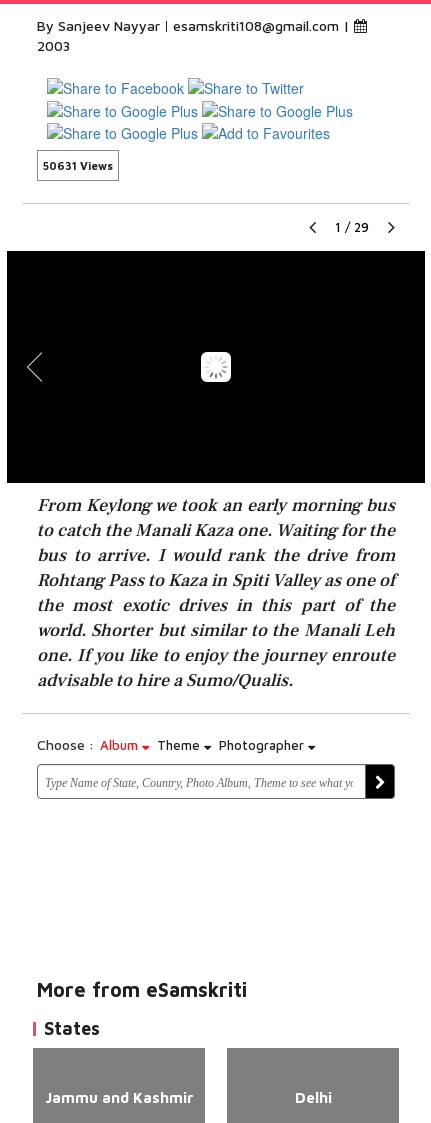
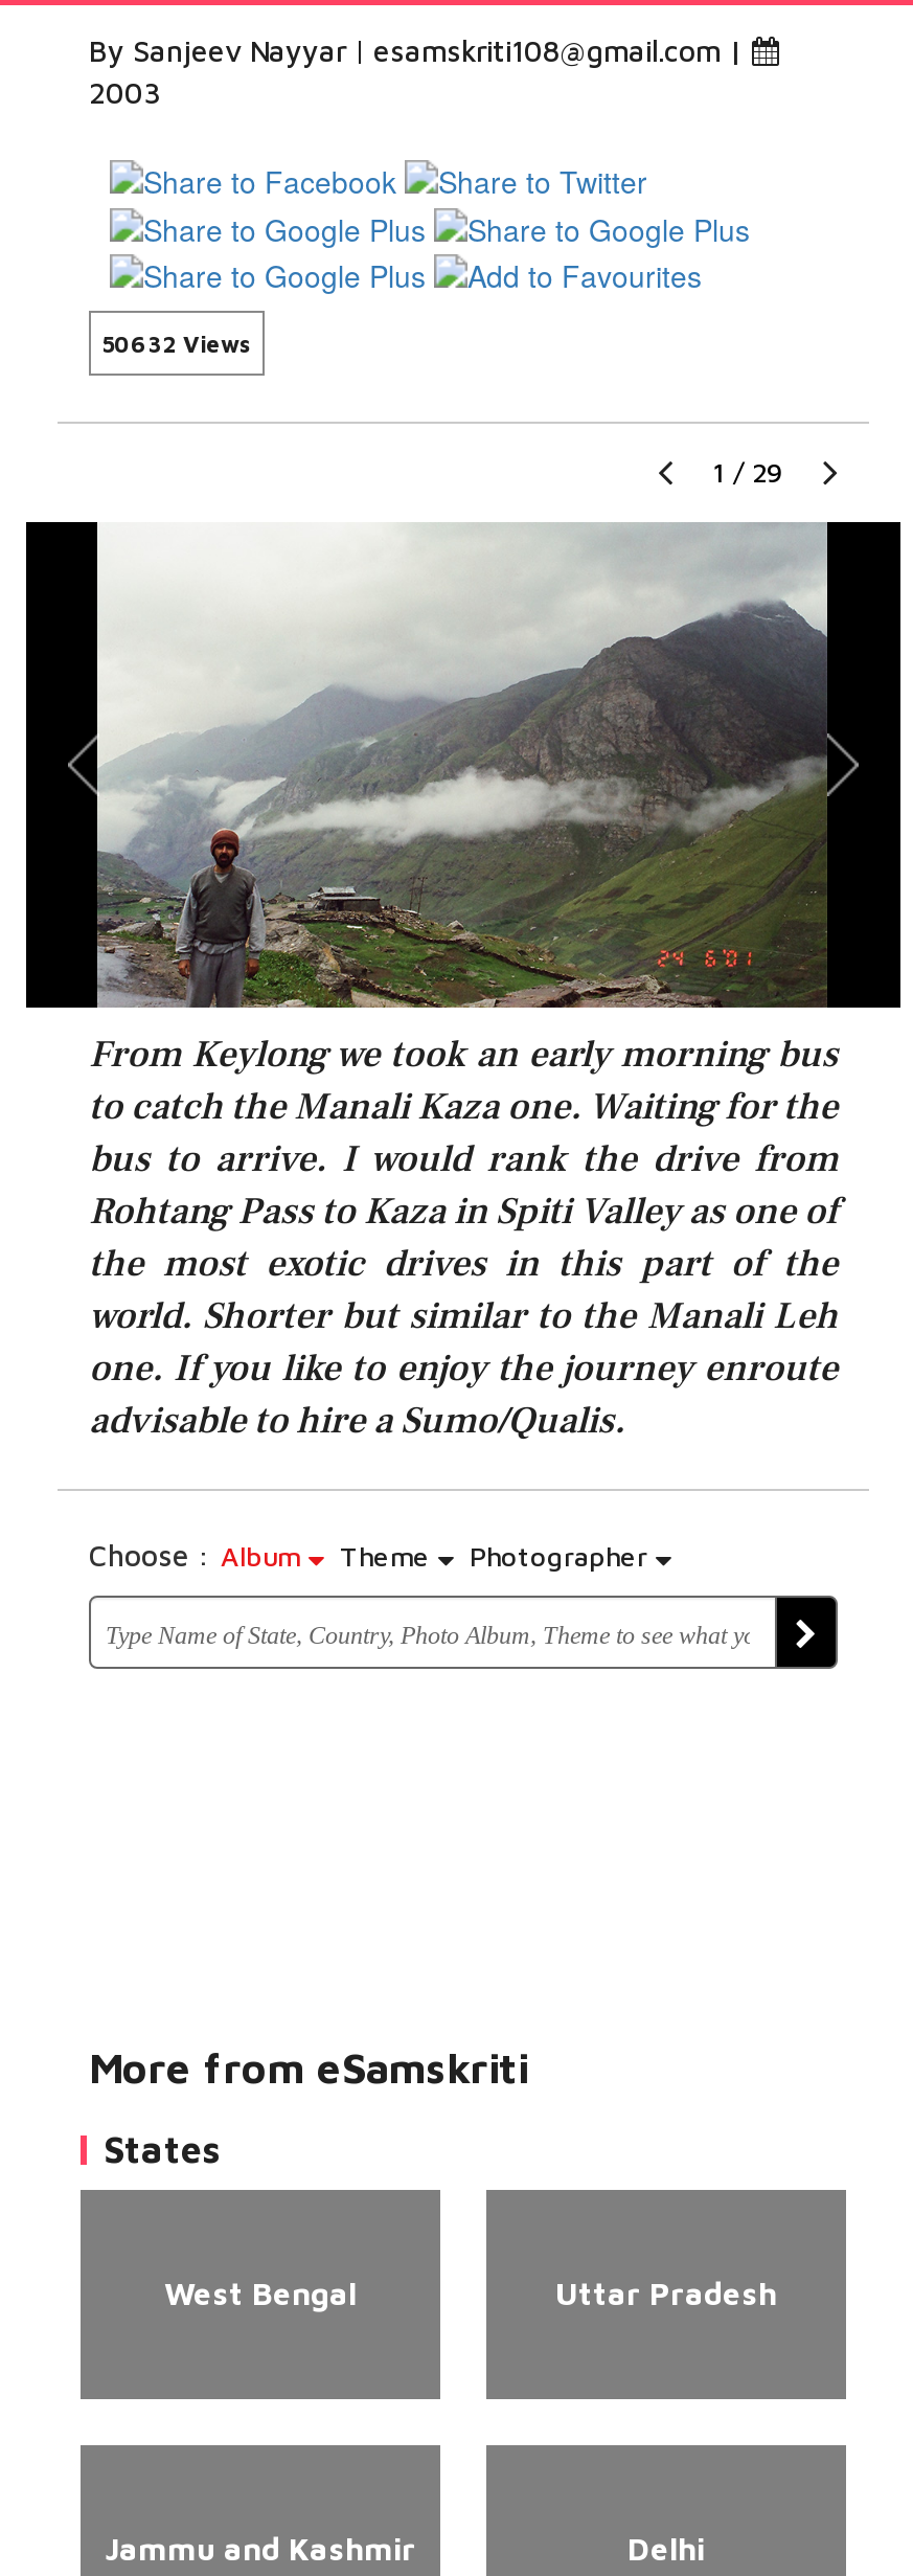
[43,159,113,172] 50631 Views -> [101,330,252,357] 50632 Views
none -> [95,522,859,1010] [image]
none -> [164,2276,777,2311] West Bengal | Uttar Pradesh

